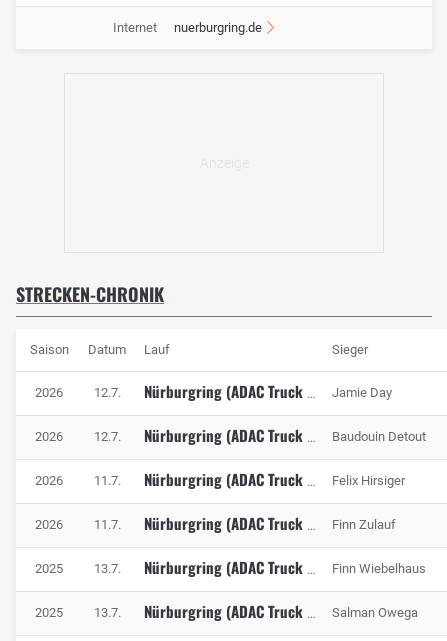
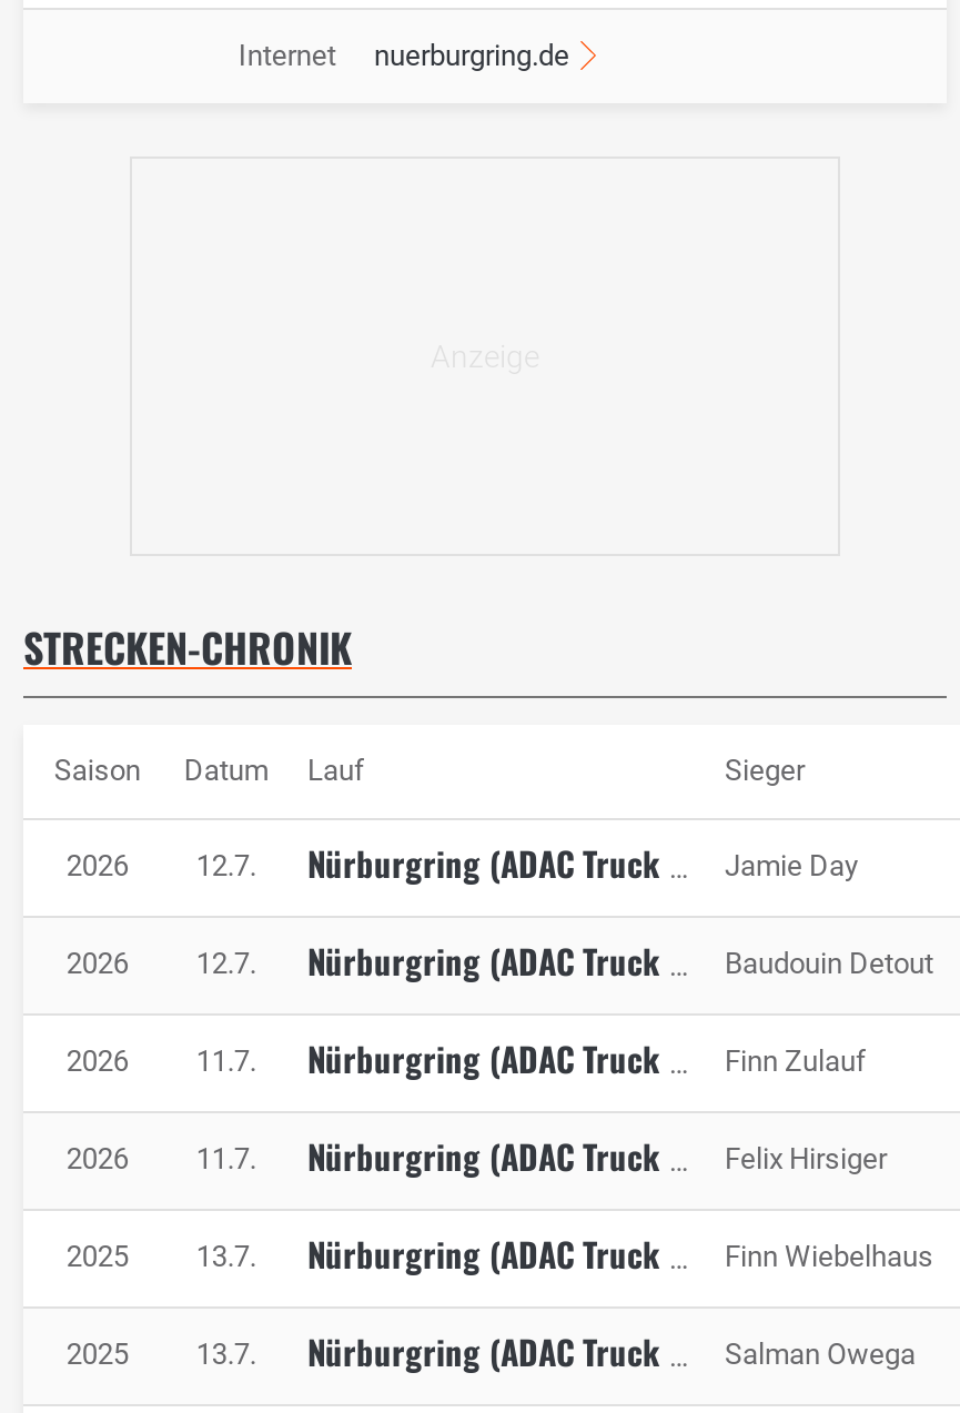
moved [332,473,405,488] -> [725,1142,887,1175]: Felix Hirsiger
moved [332,517,396,532] -> [725,1044,867,1077]: Finn Zulauf

